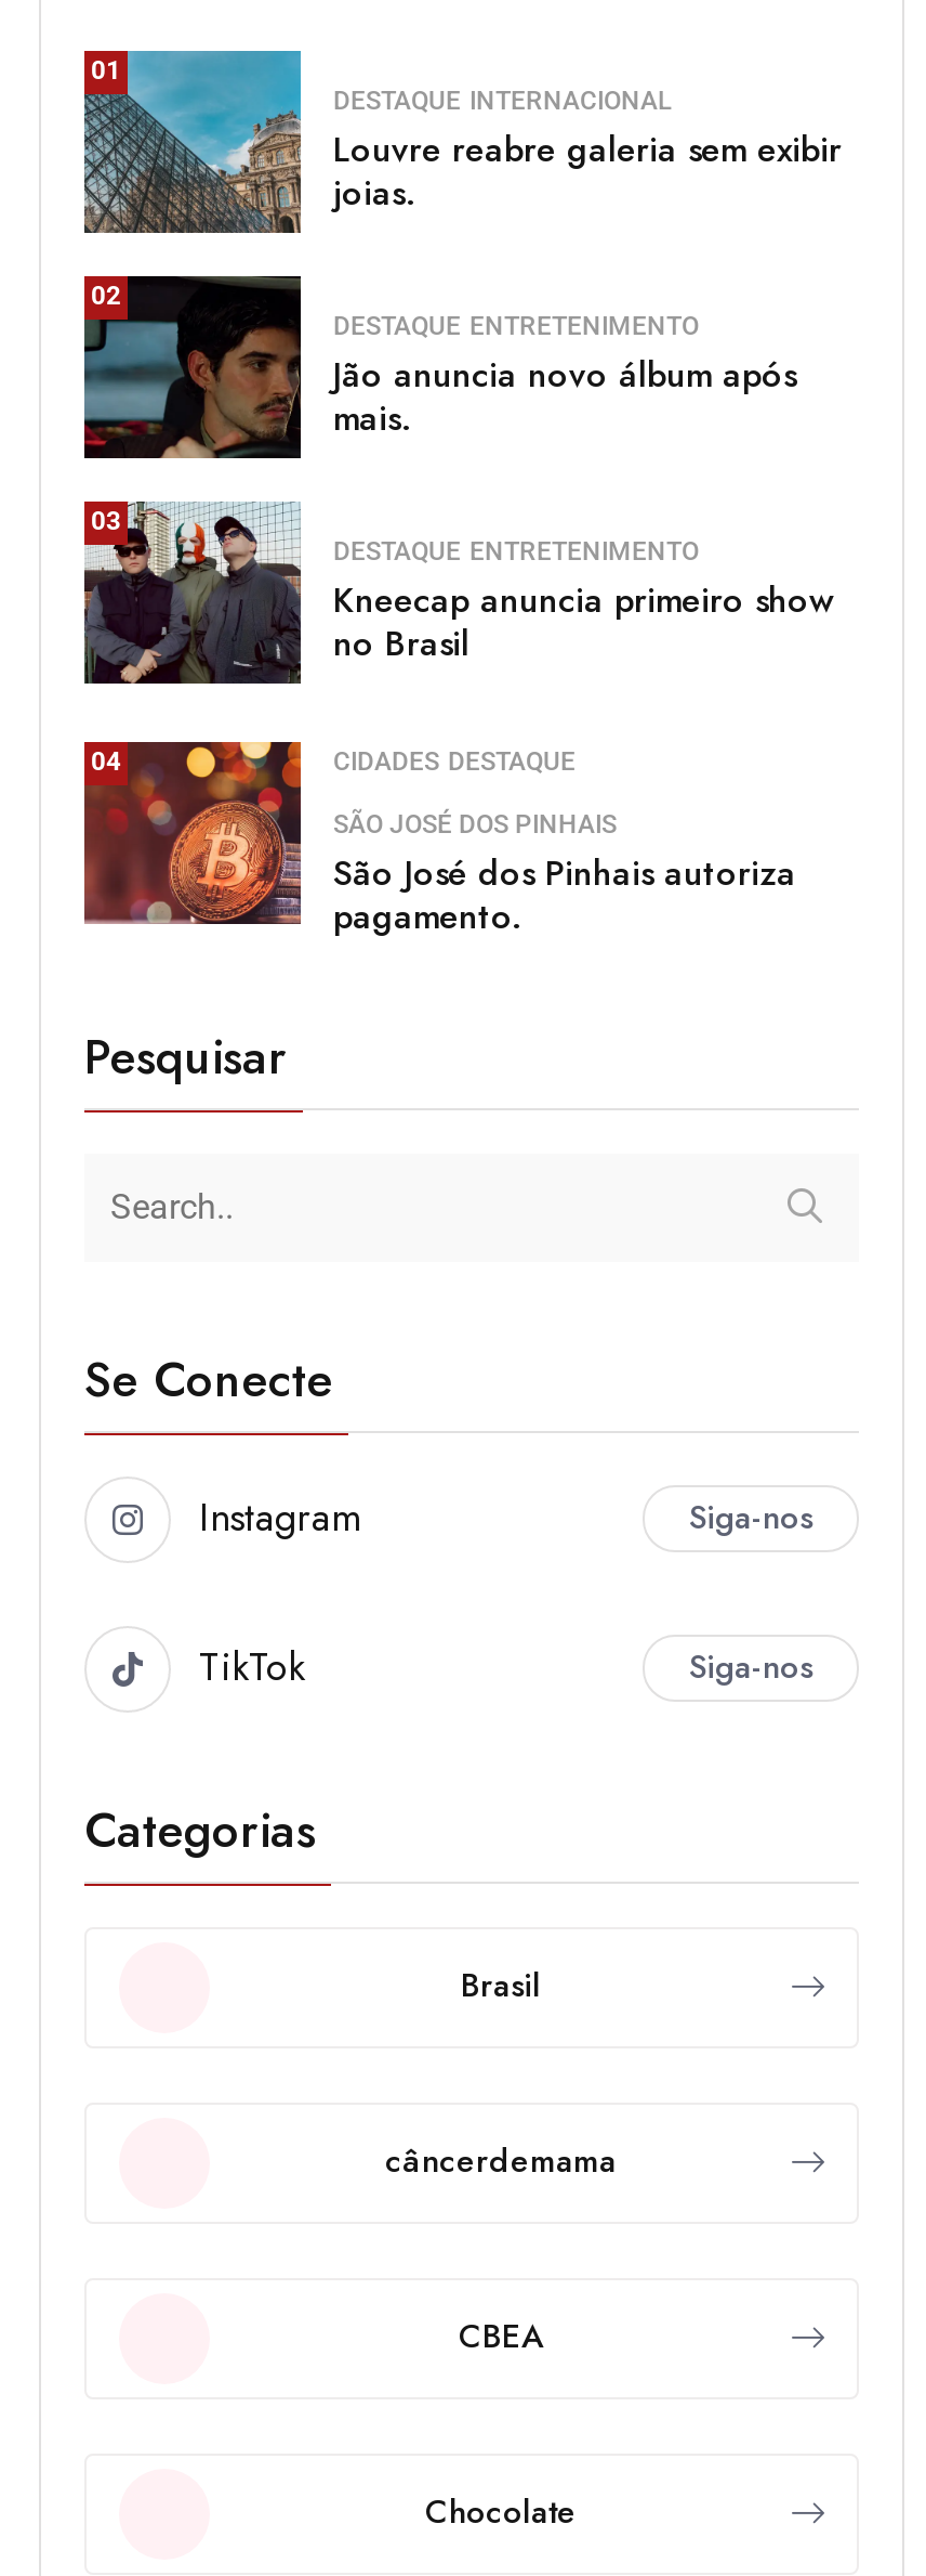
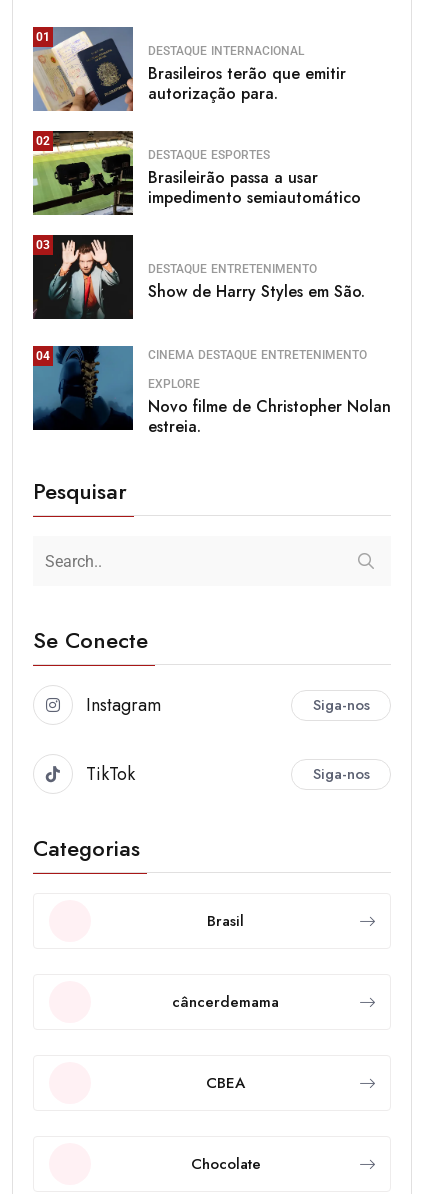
[82,50,842,234] [image] | Louvre reabre galeria sem exibir | joias. -> [33,27,346,112] [image] | Brasileiros terão que emitir | autorização para.
[82,273,796,461] [image] | DESTAQUE ENTRETENIMENTO | Jão anuncia novo álbum após | mais. -> [32,130,361,216] [image] | DESTAQUE ESPORTES | Brasileirão passa a usar | impedimento semiautomático
[82,500,833,687] [image] | Kneecap anuncia primeiro show | no Brasil -> [32,234,365,320] [image] | Show de Harry Styles em São.
[82,739,576,925] [image] | CIDADES DESTAQUE -> [32,345,367,431] [image] | CINEMA DESTAQUE ENTRETENIMENTO
[333,809,796,941] SÃO JOSÉ DOS PINHAIS | São José dos Pinhais autoriza | pagamento. -> [148,377,391,438] EXPLORE | Novo filme de Christopher Nolan | estreia.

